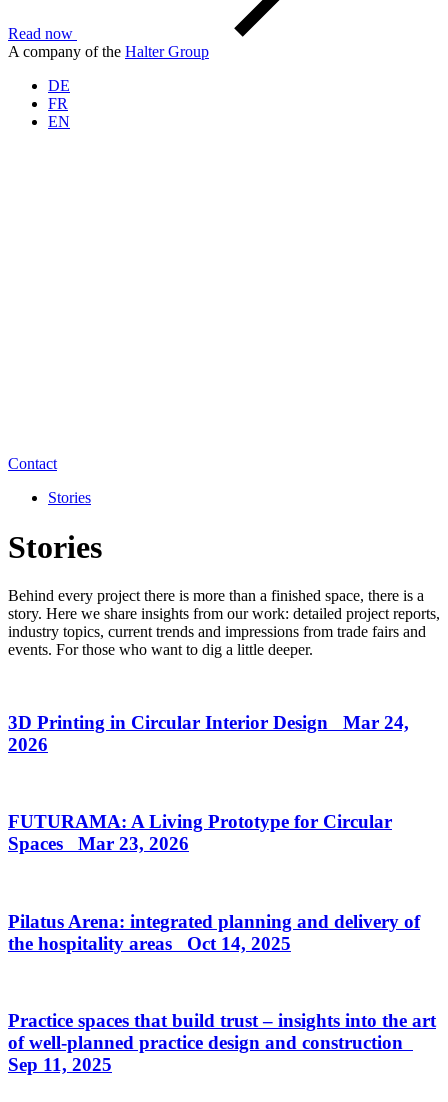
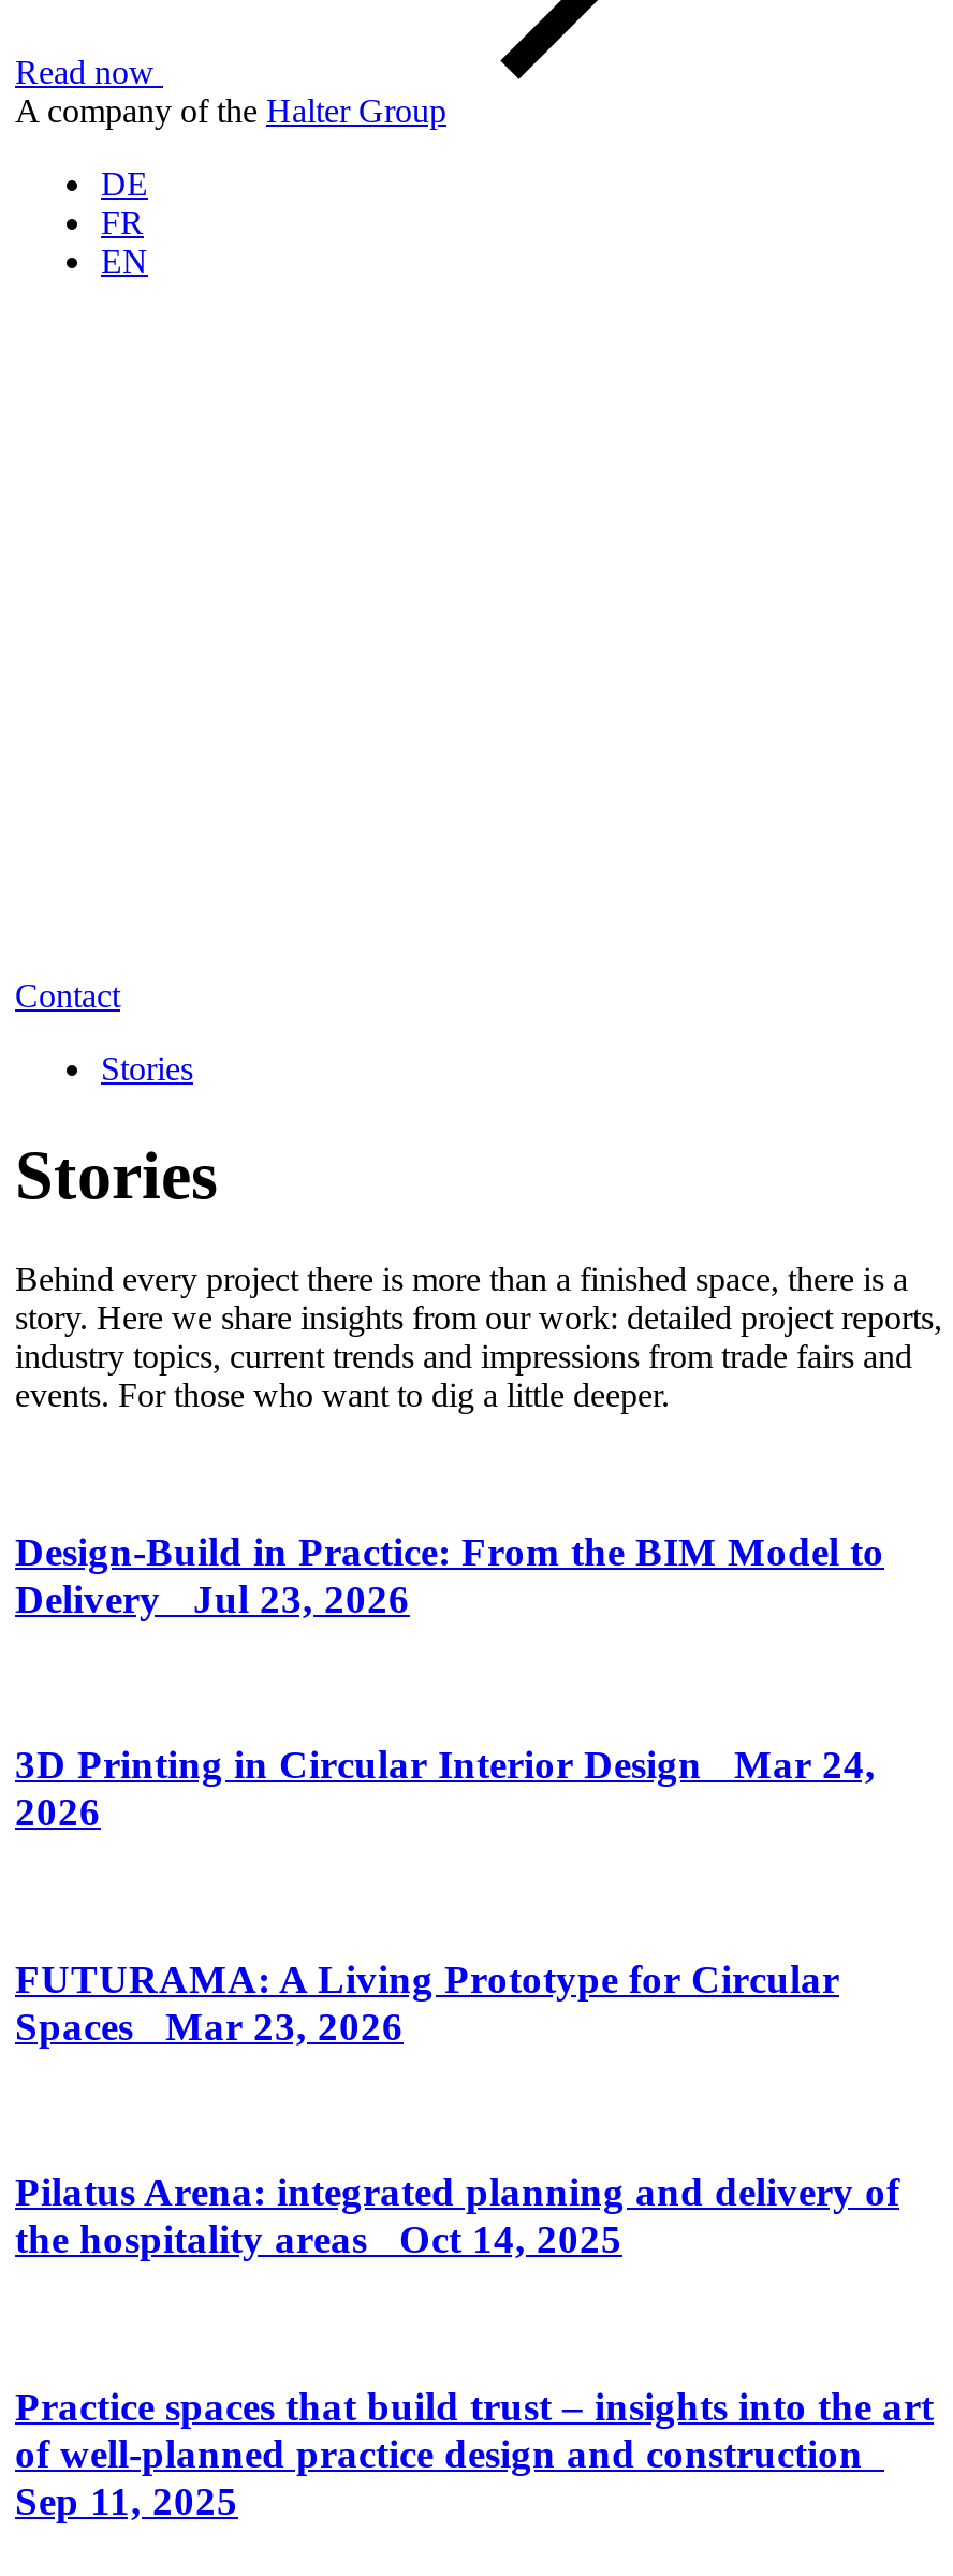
none -> [15,1529,884,1621] Design-Build in Practice: From the BIM Model to | Delivery Jul 23, 2026

